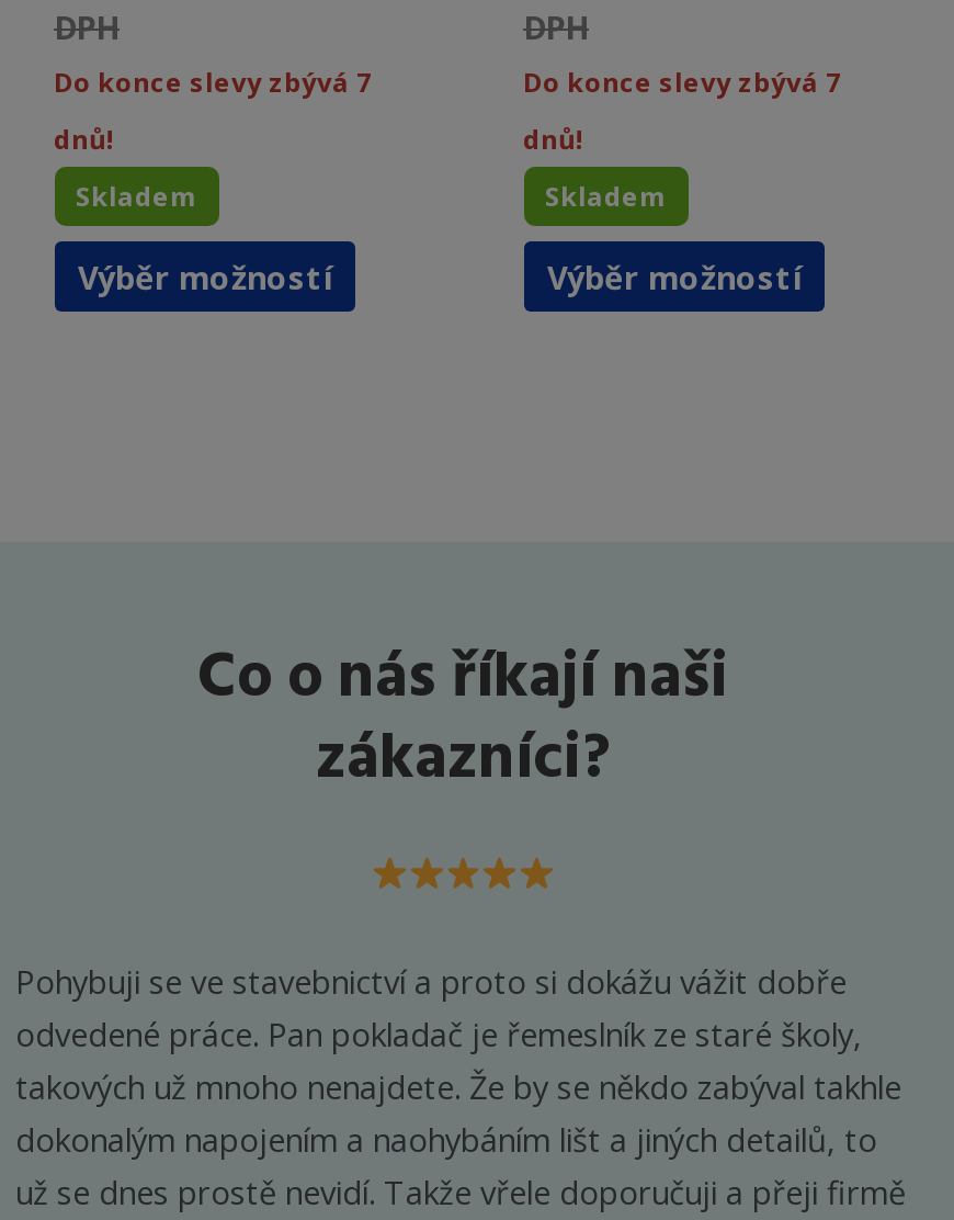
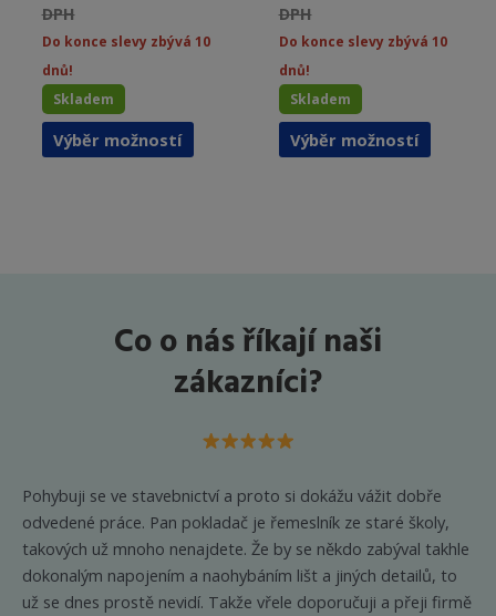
[54,64,372,101] Do konce slevy zbývá 7 -> [42,32,210,51] Do konce slevy zbývá 10
[523,64,841,101] Do konce slevy zbývá 7 -> [278,32,447,51] Do konce slevy zbývá 10

